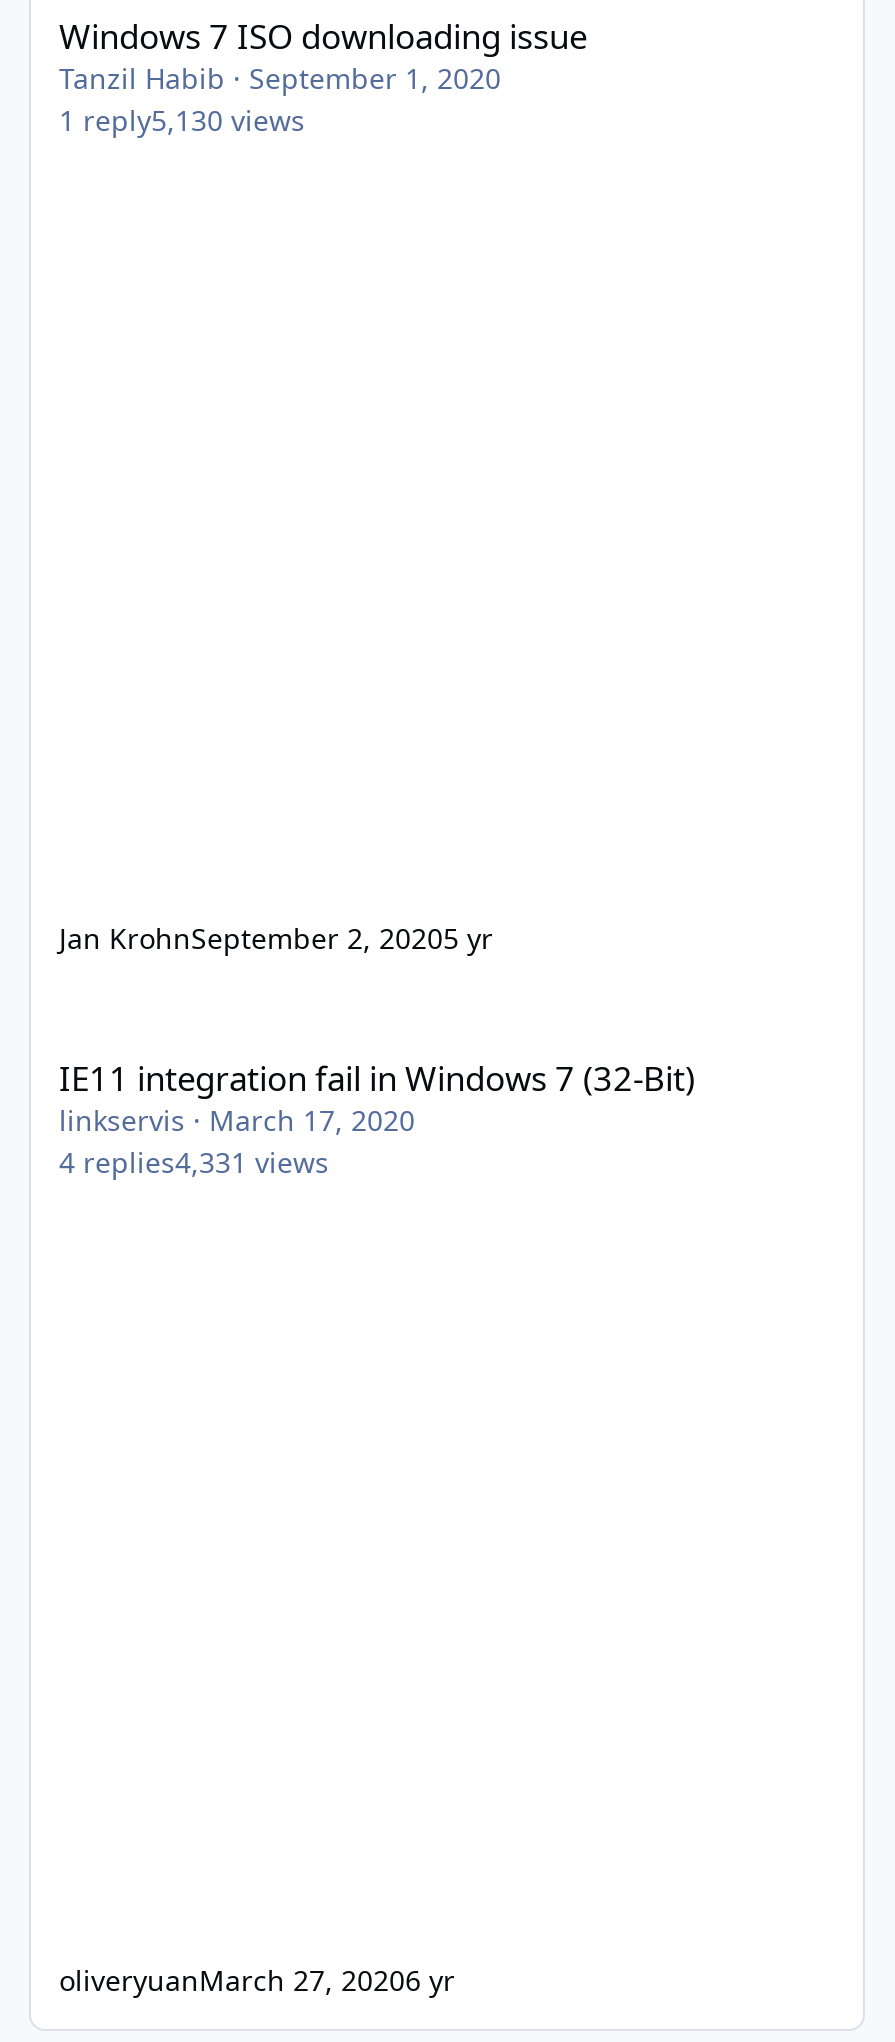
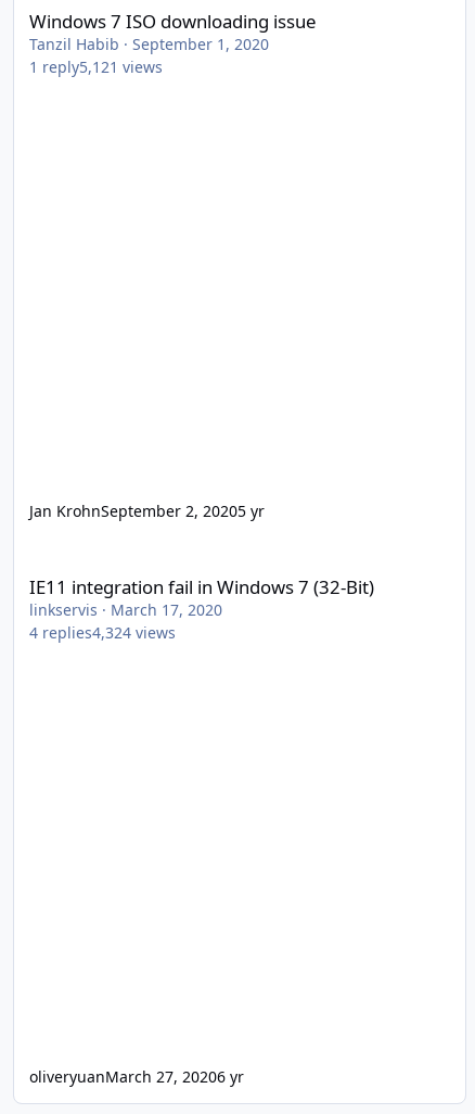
[59,102,305,140] 1 reply5,130 views -> [29,57,163,77] 1 reply5,121 views
[59,1144,329,1182] 4 replies4,331 views -> [29,622,176,643] 4 replies4,324 views

